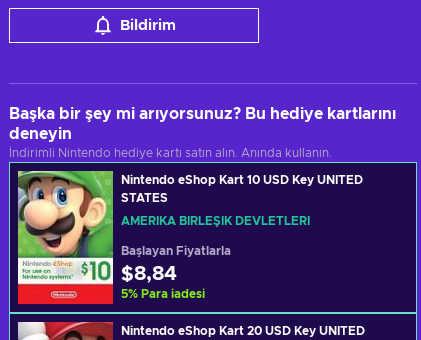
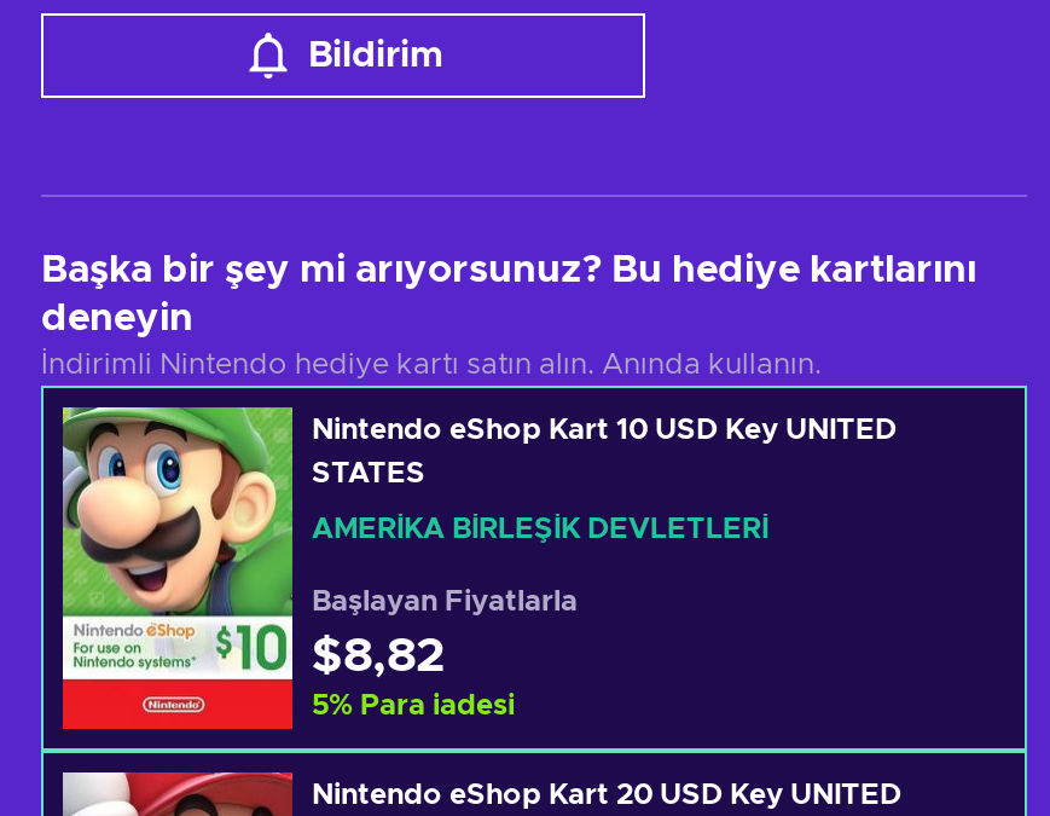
[121,264,177,284] $8,84 -> [312,632,445,681] $8,82

